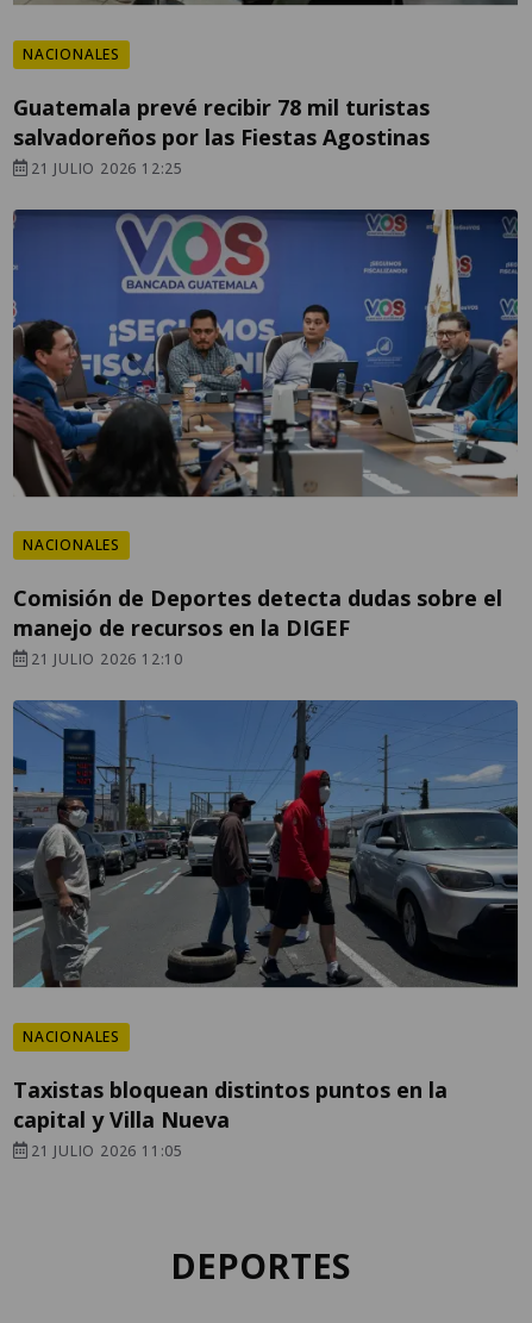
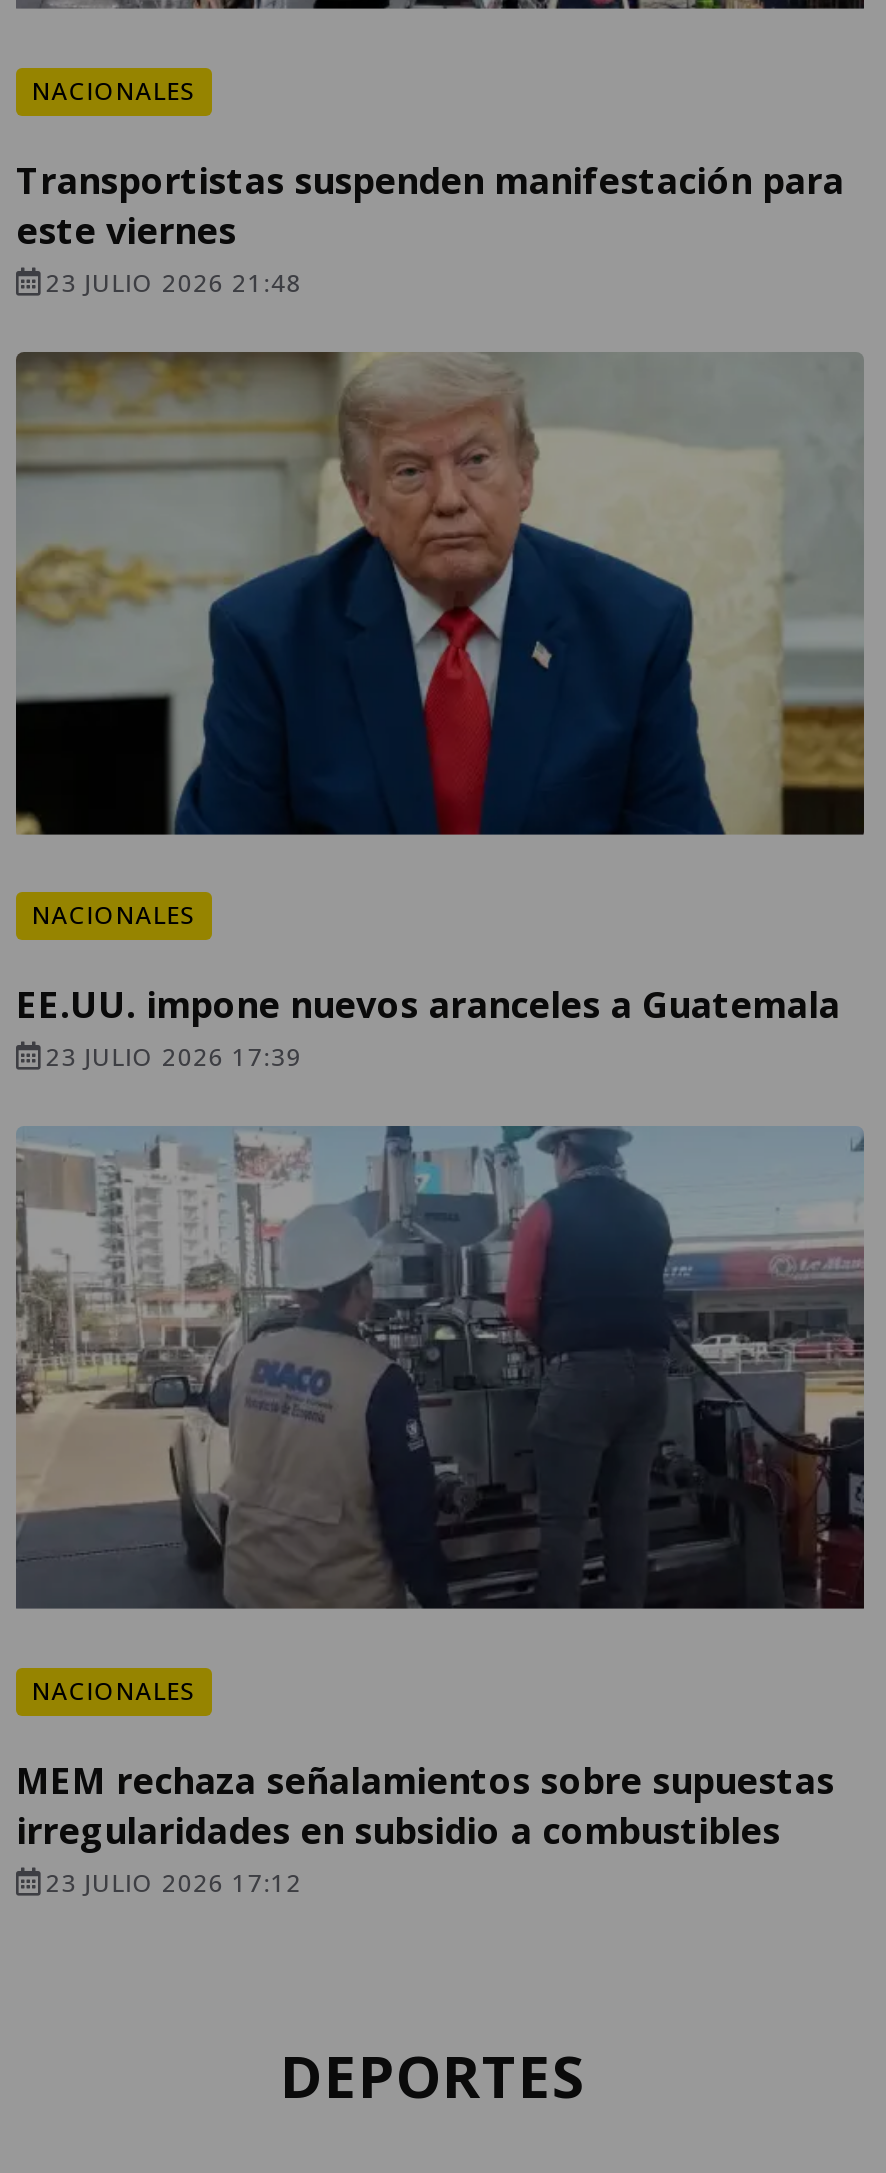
[13,93,430,178] Guatemala prevé recibir 78 mil turistas | salvadoreños por las Fiestas Agostinas | 21 JULIO 2026 12:25 -> [16,155,844,299] Transportistas suspenden manifestación para | este viernes | 23 JULIO 2026 21:48
[12,208,519,498] [image] -> [14,352,866,836] [image]
[13,584,502,669] Comisión de Deportes detecta dudas sobre el | manejo de recursos en la DIGEF | 21 JULIO 2026 12:10 -> [16,980,840,1074] EE.UU. impone nuevos aranceles a Guatemala | 23 JULIO 2026 17:39
[12,700,518,988] [image] -> [16,1126,866,1610] [image]
[13,1075,447,1161] Taxistas bloquean distintos puntos en la | capital y Villa Nueva | 21 JULIO 2026 11:05 -> [16,1755,834,1899] MEM rechaza señalamientos sobre supuestas | irregularidades en subsidio a combustibles | 23 JULIO 2026 17:12

